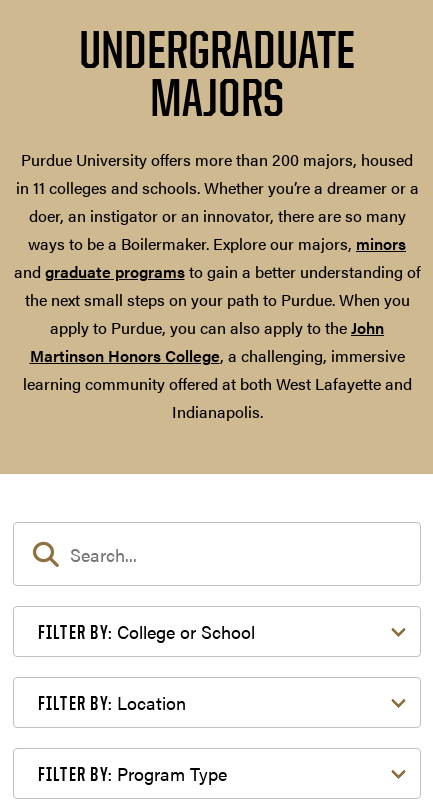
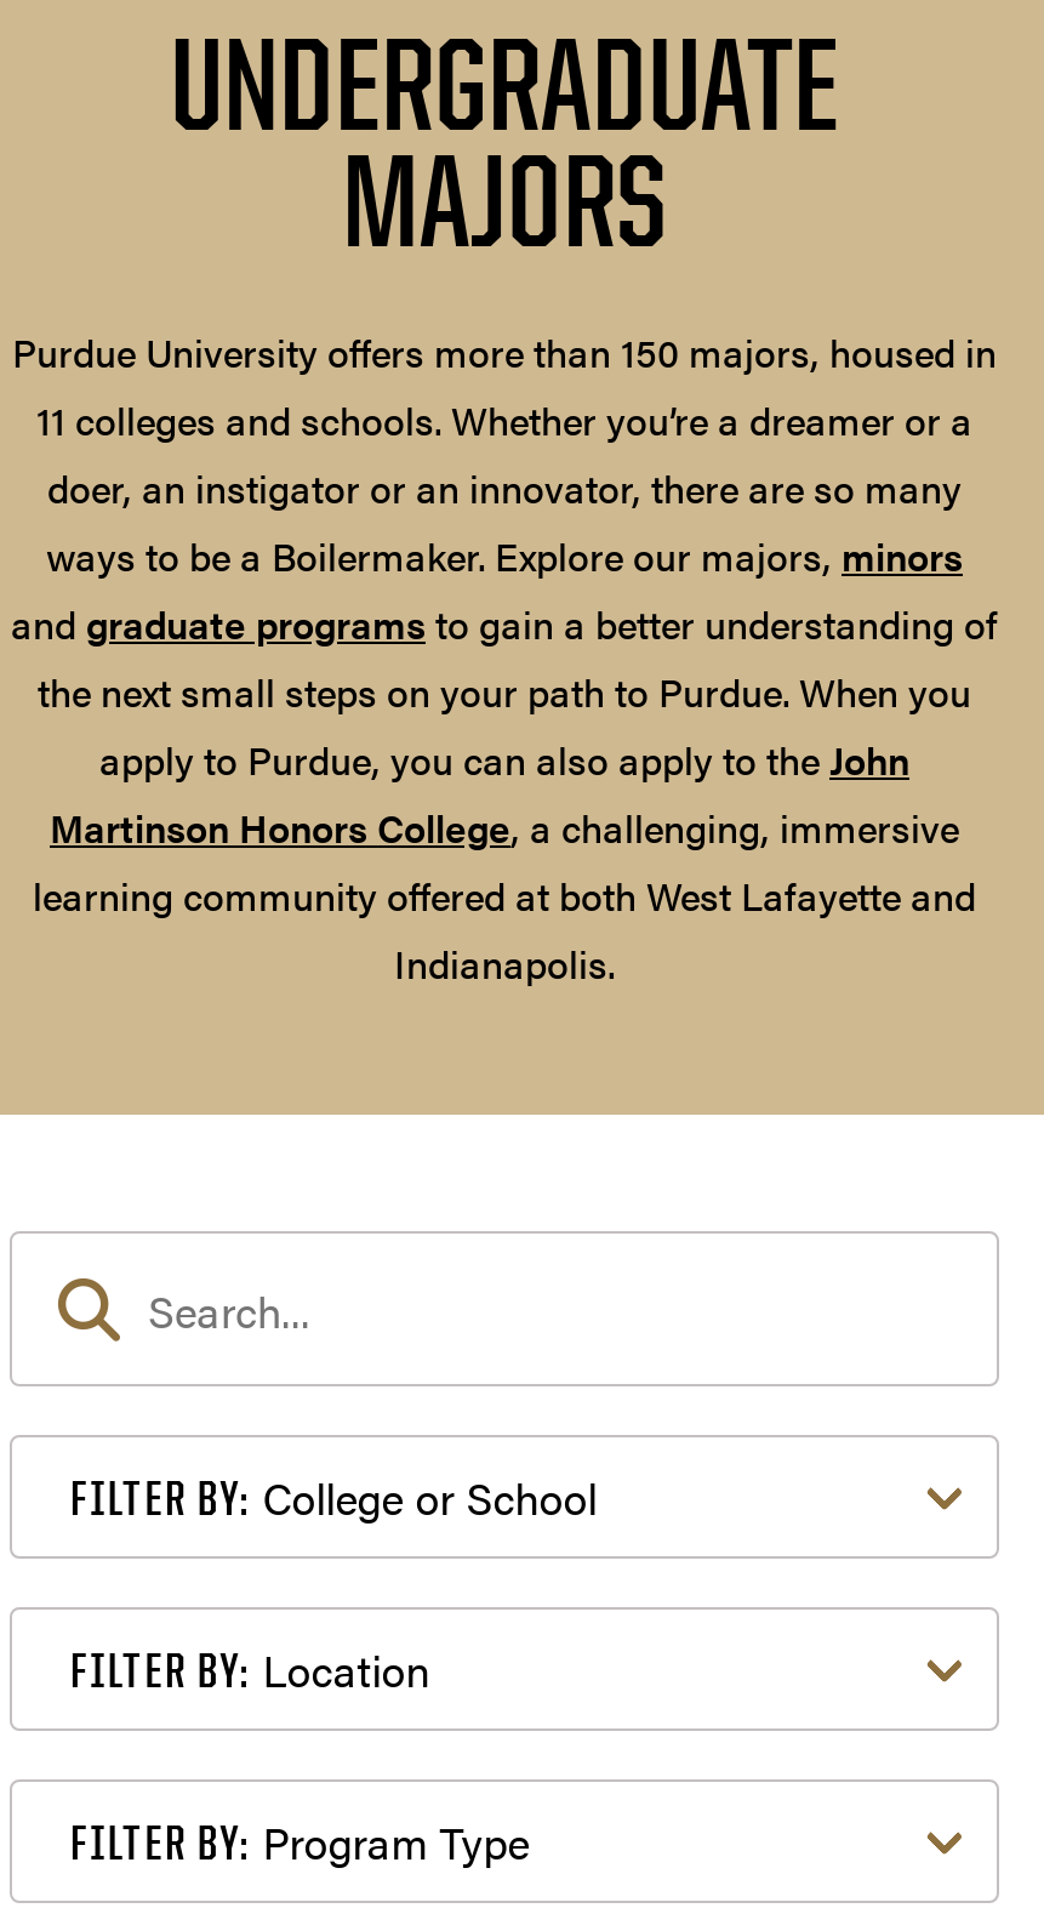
[15,148,418,199] Purdue University offers more than 200 majors, housed | in 11 colleges and schools. Whether you’re a dreamer or a -> [12,324,997,448] Purdue University offers more than 150 majors, housed in | 11 colleges and schools. Whether you’re a dreamer or a

